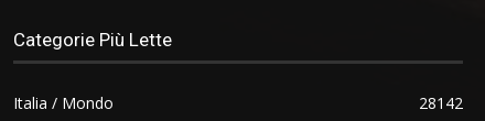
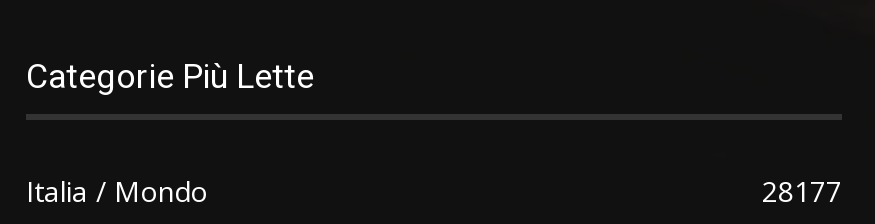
[419,92,463,113] 28142 -> [762,172,842,210] 28177

